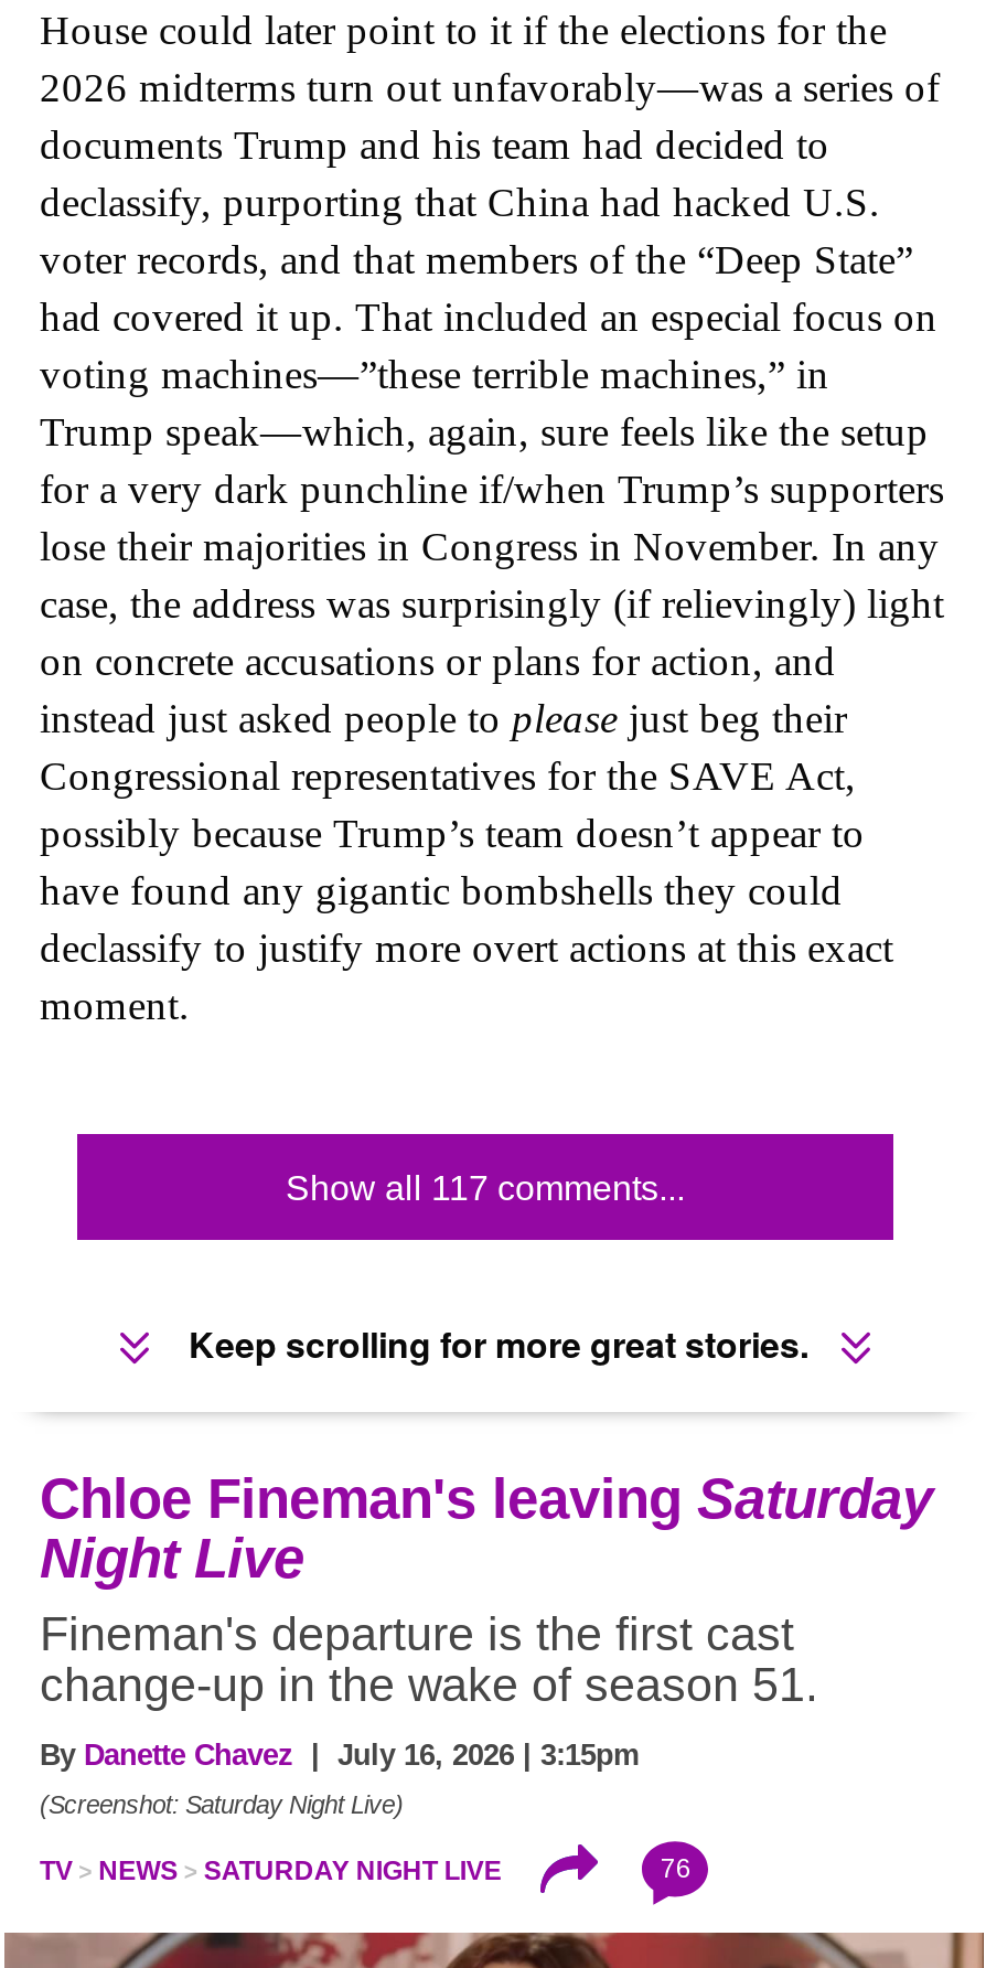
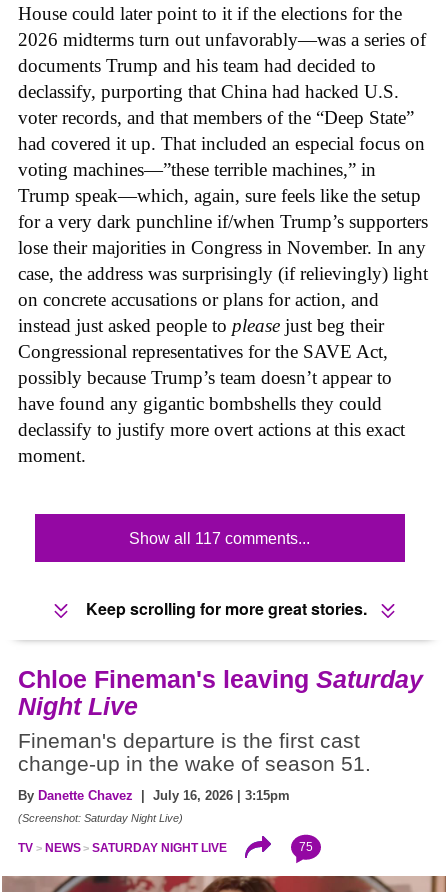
[660,1853,691,1884] 76 -> [299,840,313,854] 75

